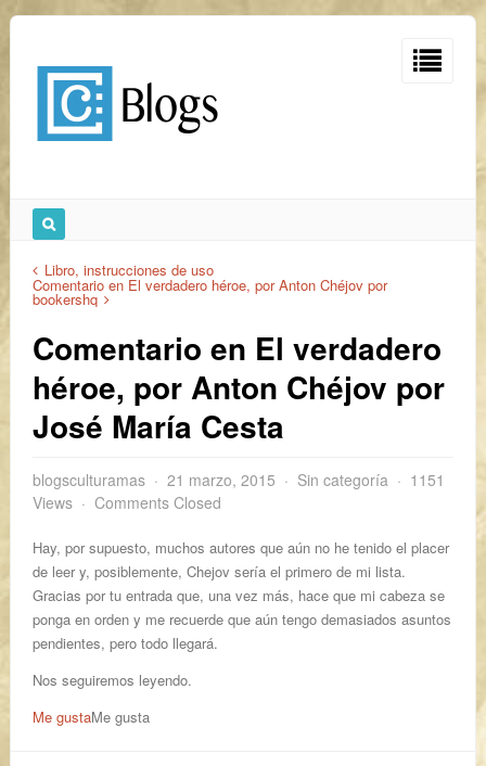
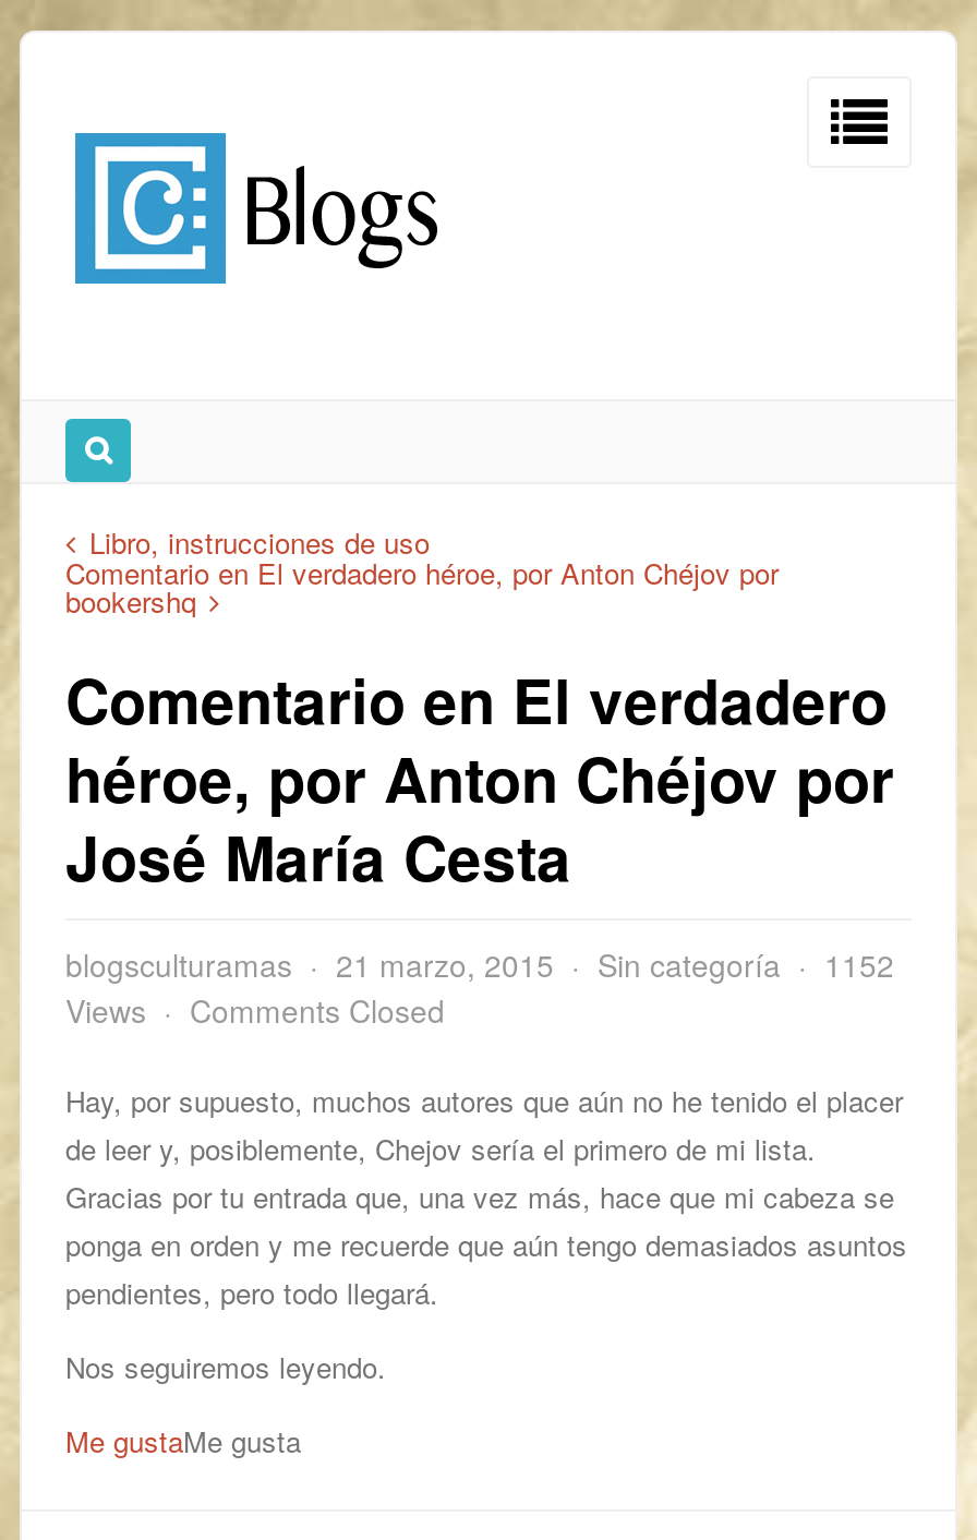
[33,469,445,490] blogsculturamas 21 marzo, 2015 Sin categoría 1151 -> [65,942,894,986] blogsculturamas 21 marzo, 2015 Sin categoría 1152

